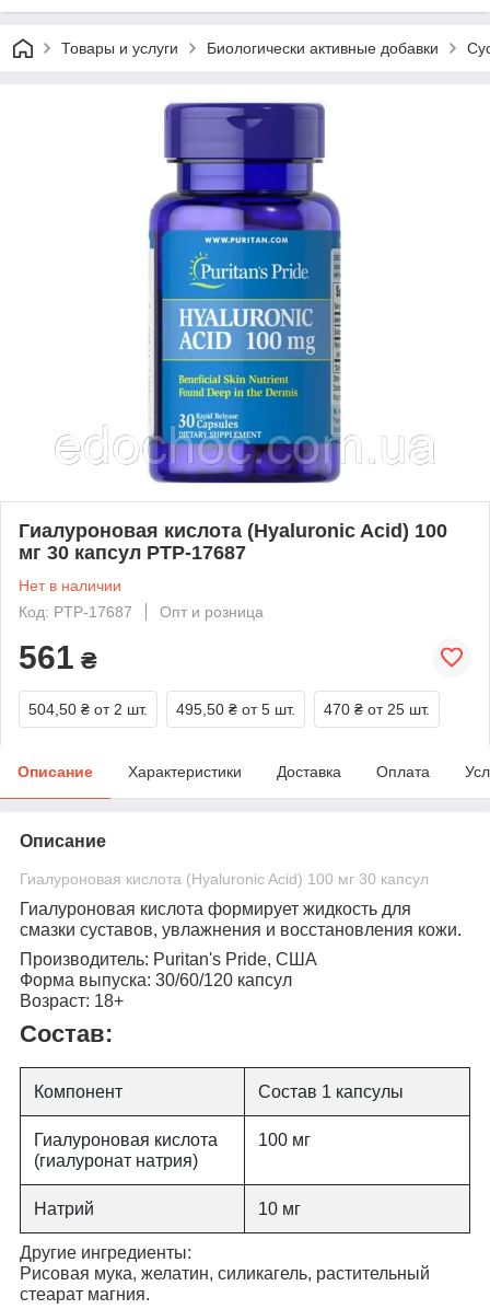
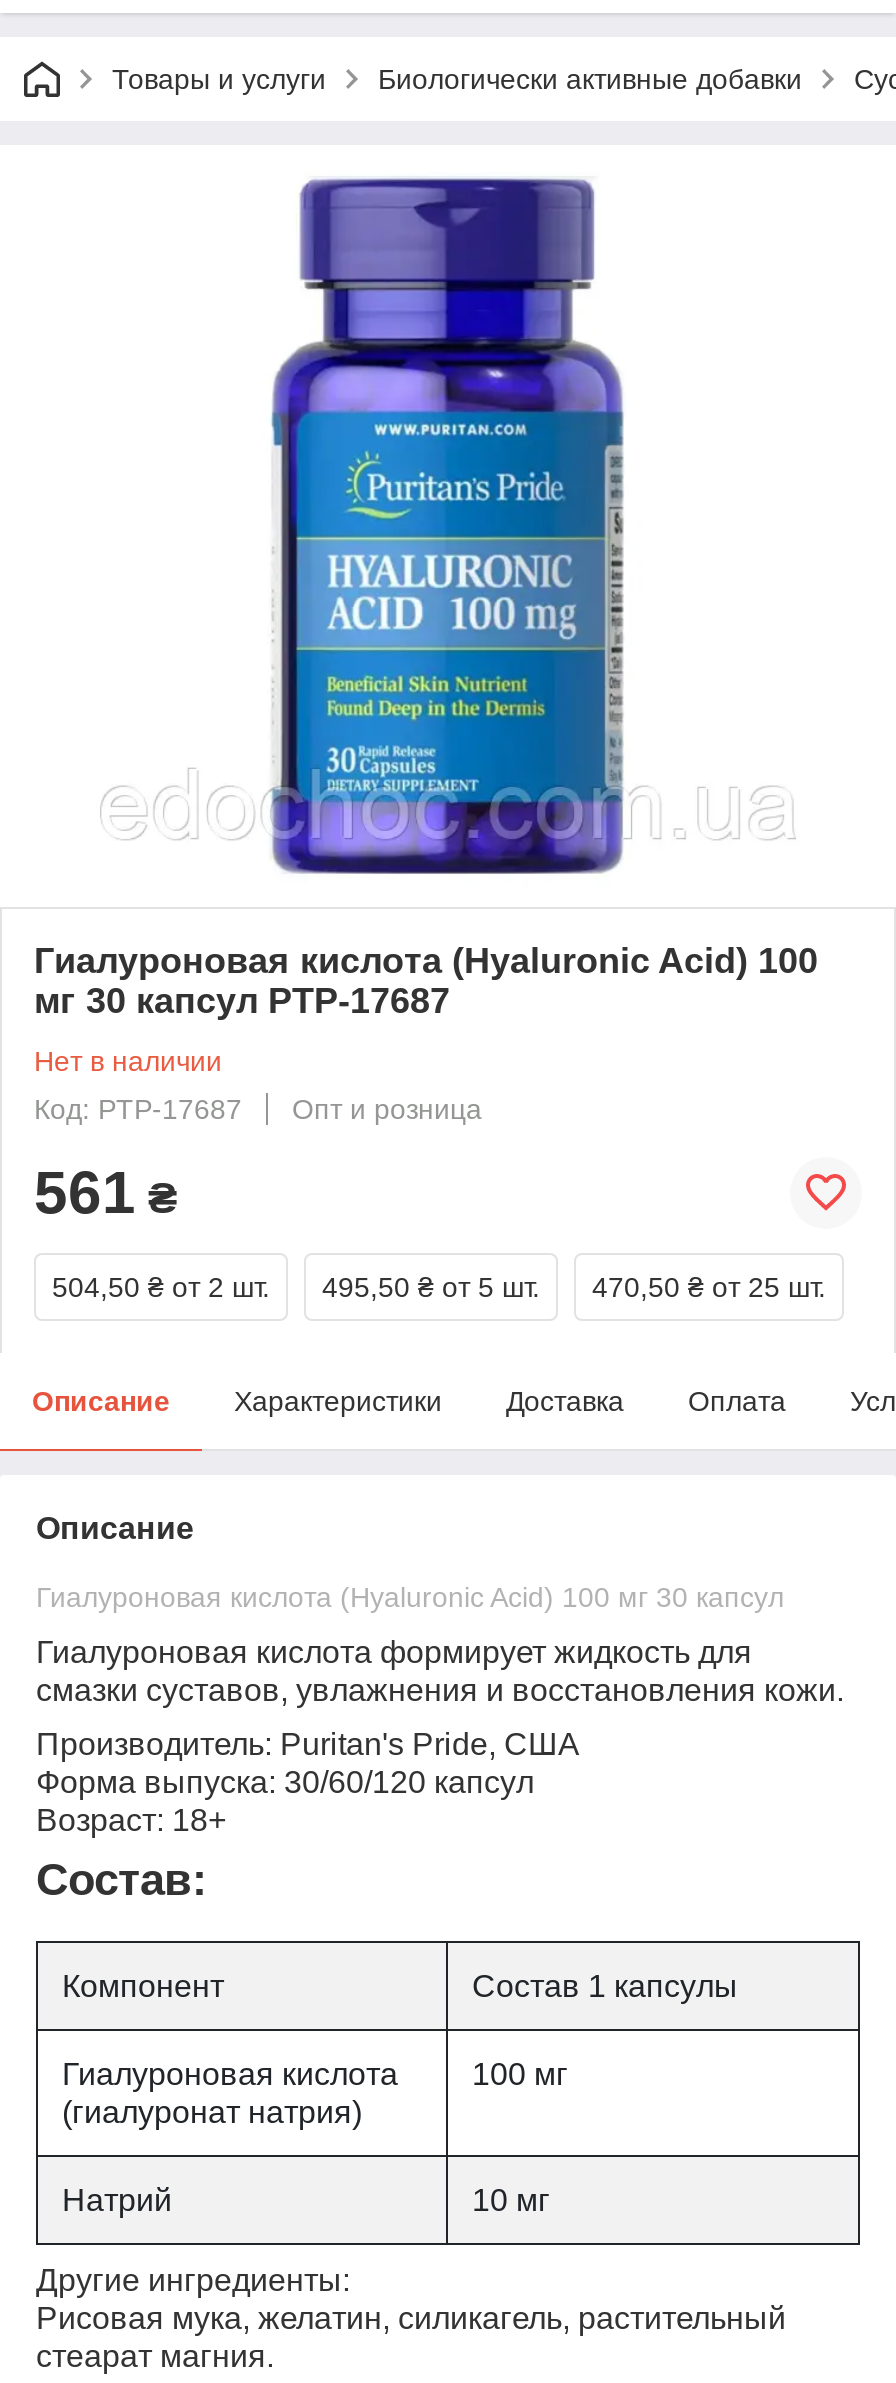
[28,700,430,718] 504,50 ₴ от 2 шт. 495,50 ₴ от 5 шт. 470 ₴ от 25 шт. -> [52,1271,826,1303] 504,50 ₴ от 2 шт. 495,50 ₴ от 5 шт. 470,50 ₴ от 25 шт.

